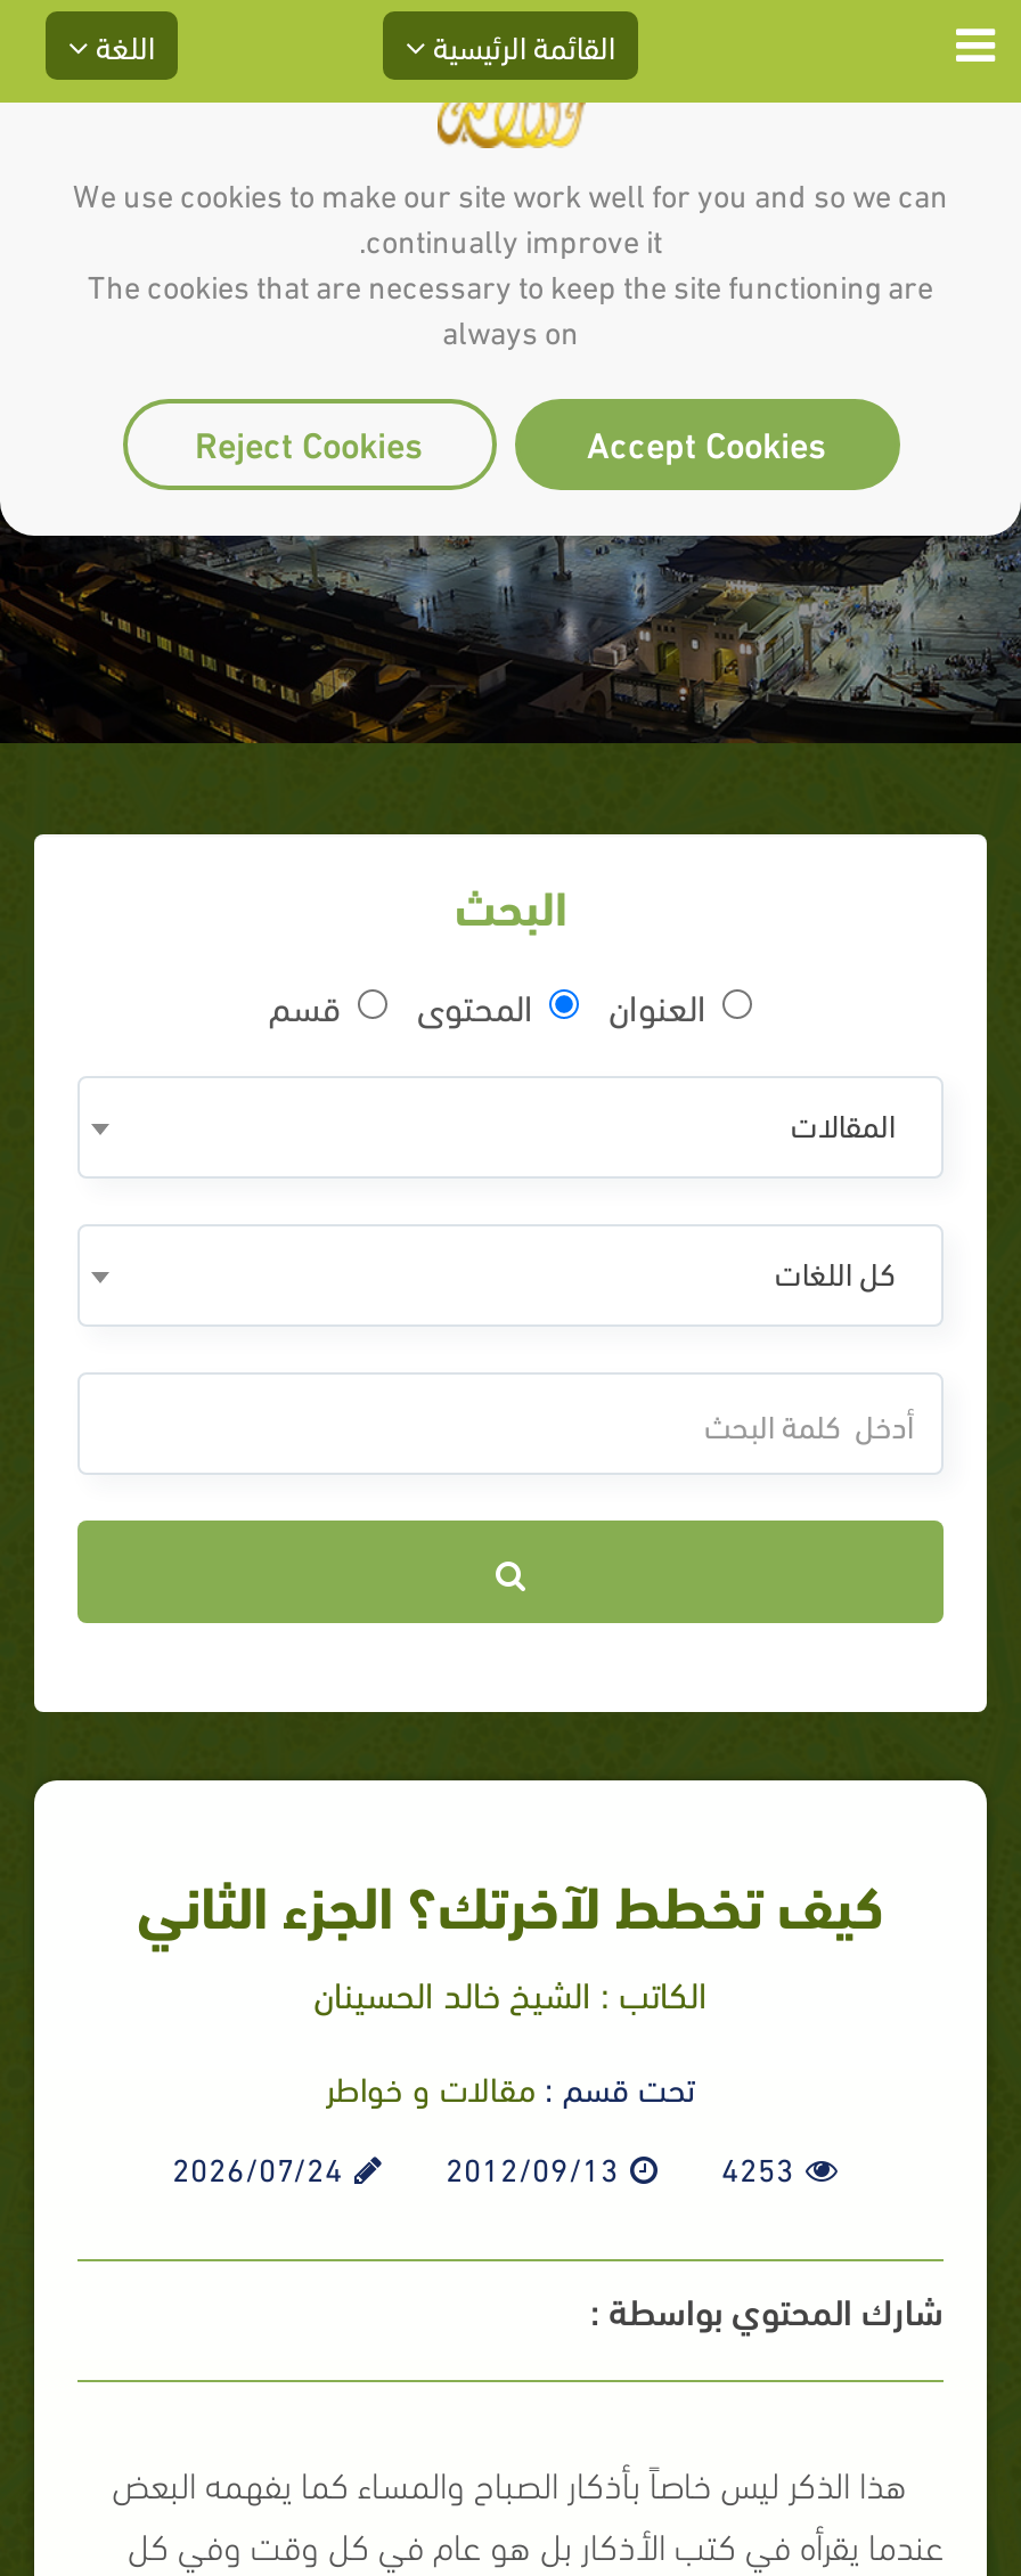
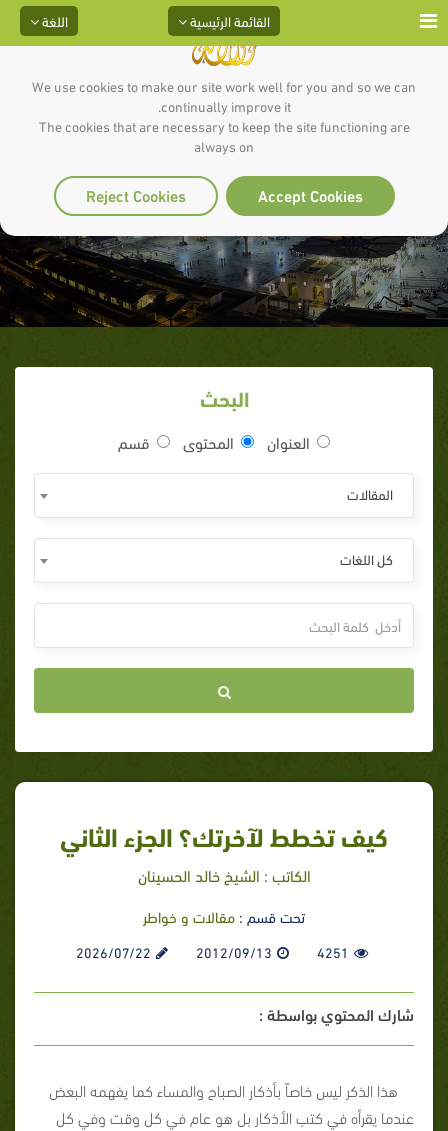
[172,2143,343,2191] 2026/07/24 -> [75,941,150,962] 2026/07/22
[721,2143,794,2191] 4253 -> [316,941,348,962] 4251

